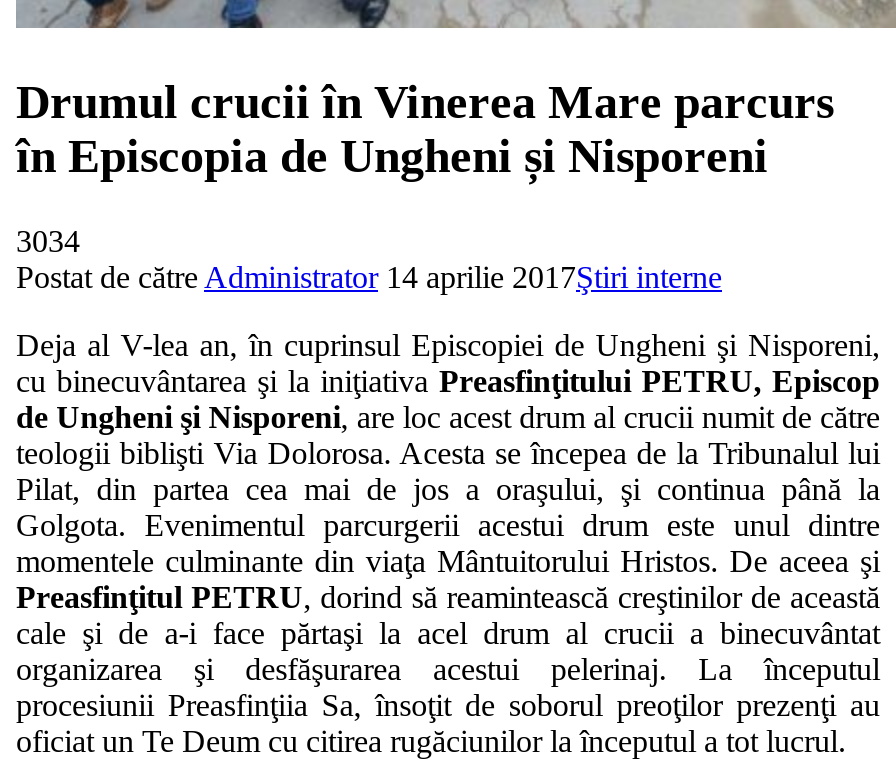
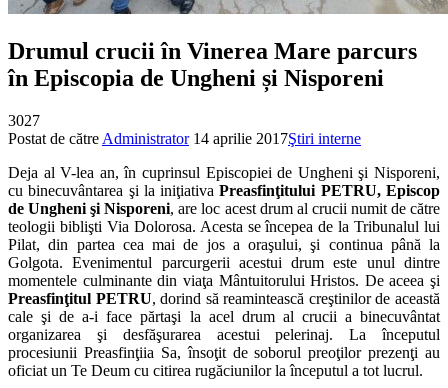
[16,224,80,258] 3034 -> [8,112,40,129] 3027

